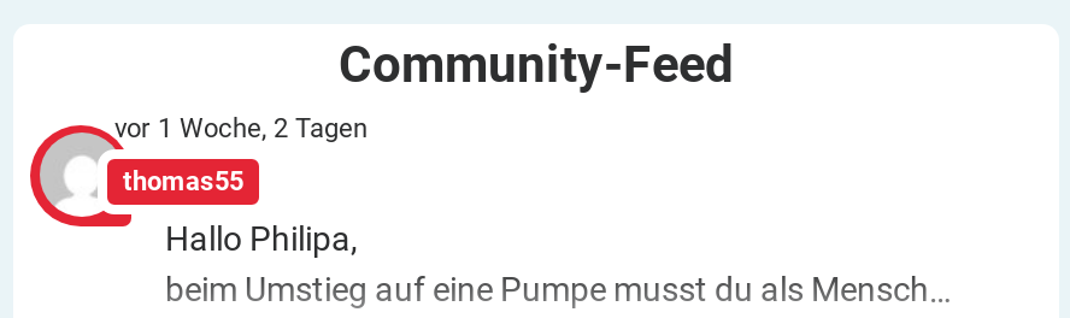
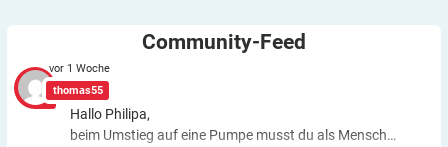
[114,113,368,144] vor 1 Woche, 2 Tagen -> [49,62,110,75] vor 1 Woche

